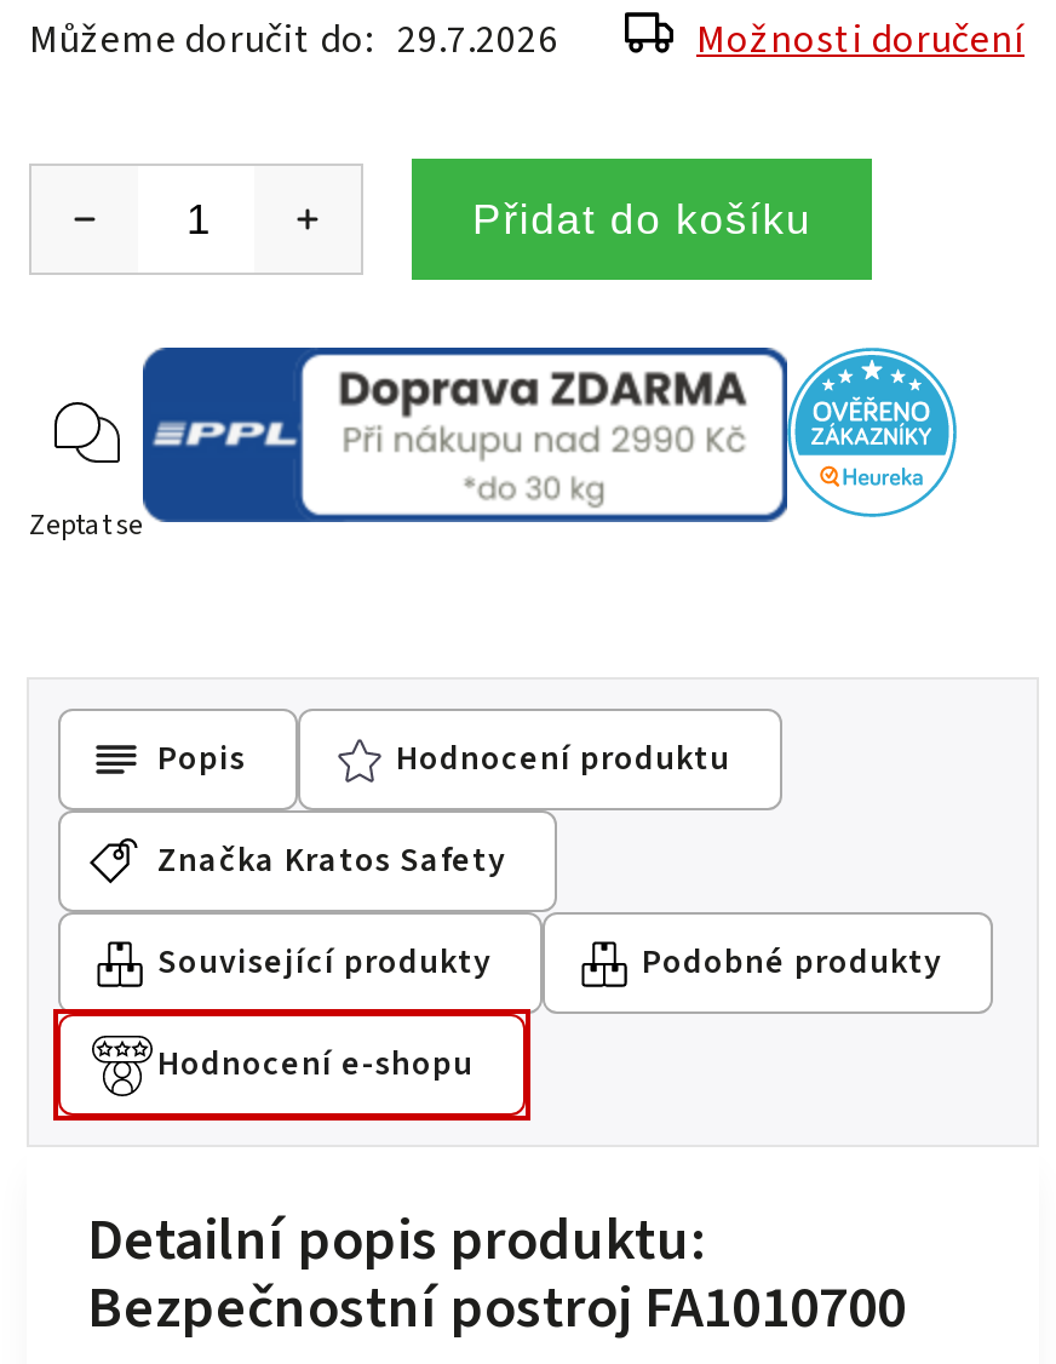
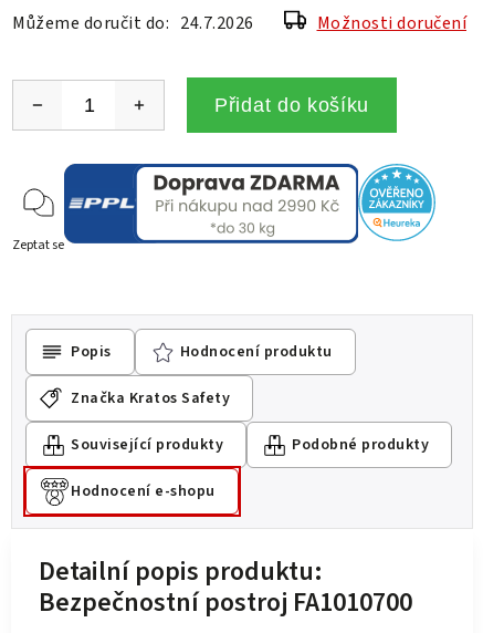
[29,13,558,67] Můžeme doručit do: 29.7.2026 -> [12,11,254,35] Můžeme doručit do: 24.7.2026

